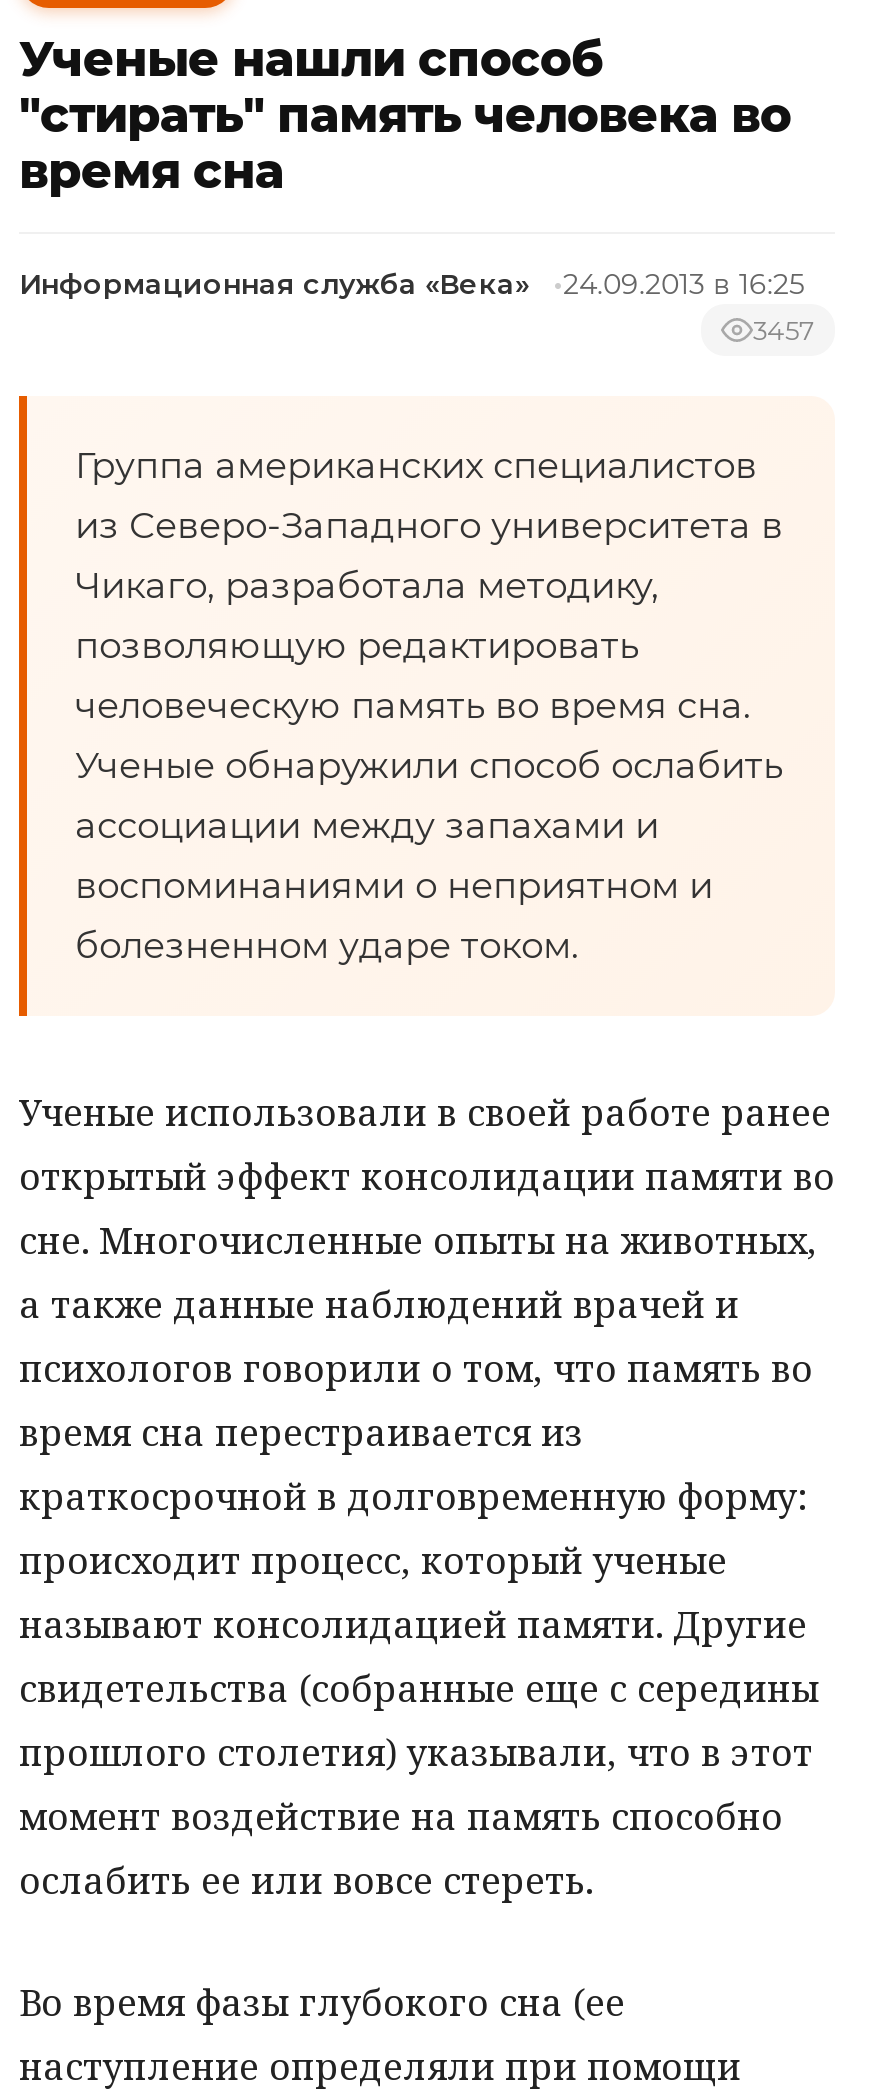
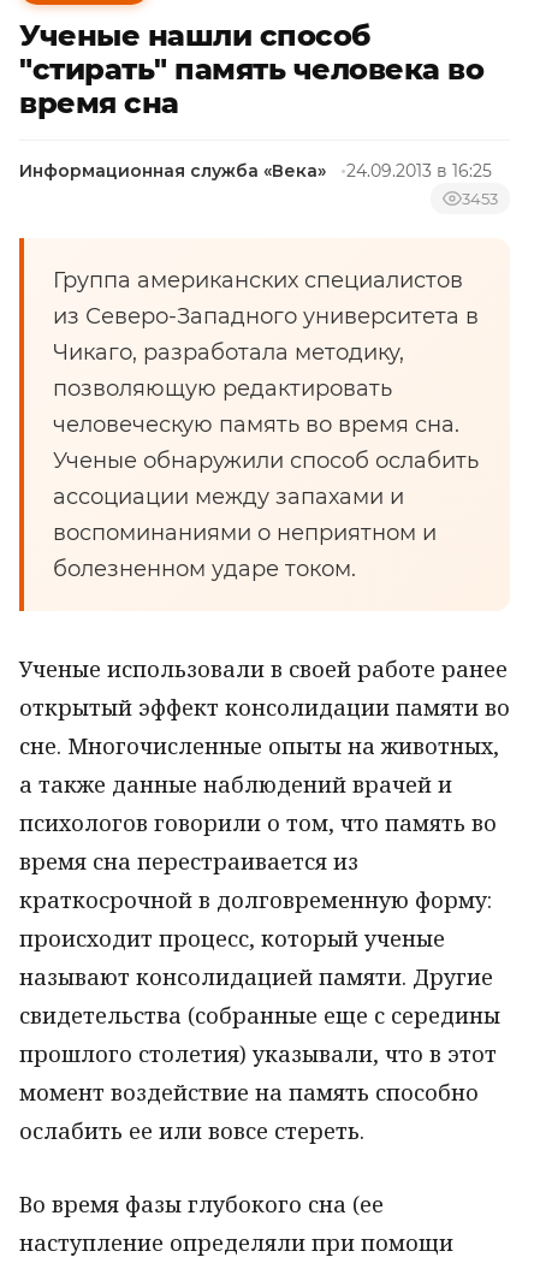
[753,314,815,346] 3457 -> [462,189,498,208] 3453

